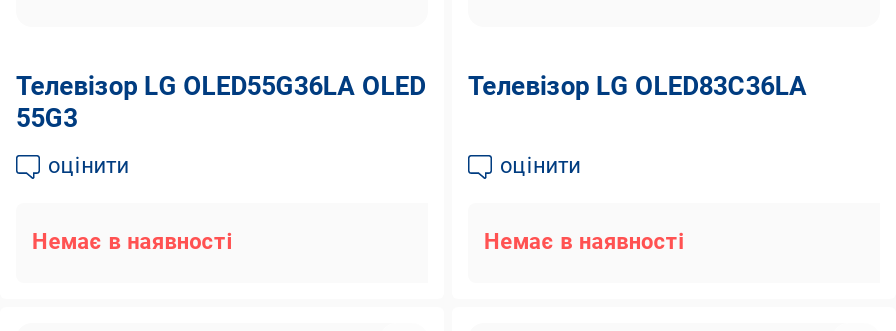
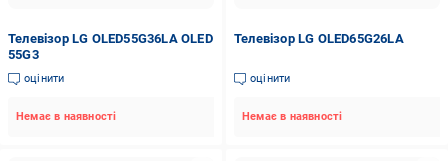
[468,71,807,101] Телевізор LG OLED83C36LA -> [234,31,404,46] Телевізор LG OLED65G26LA

